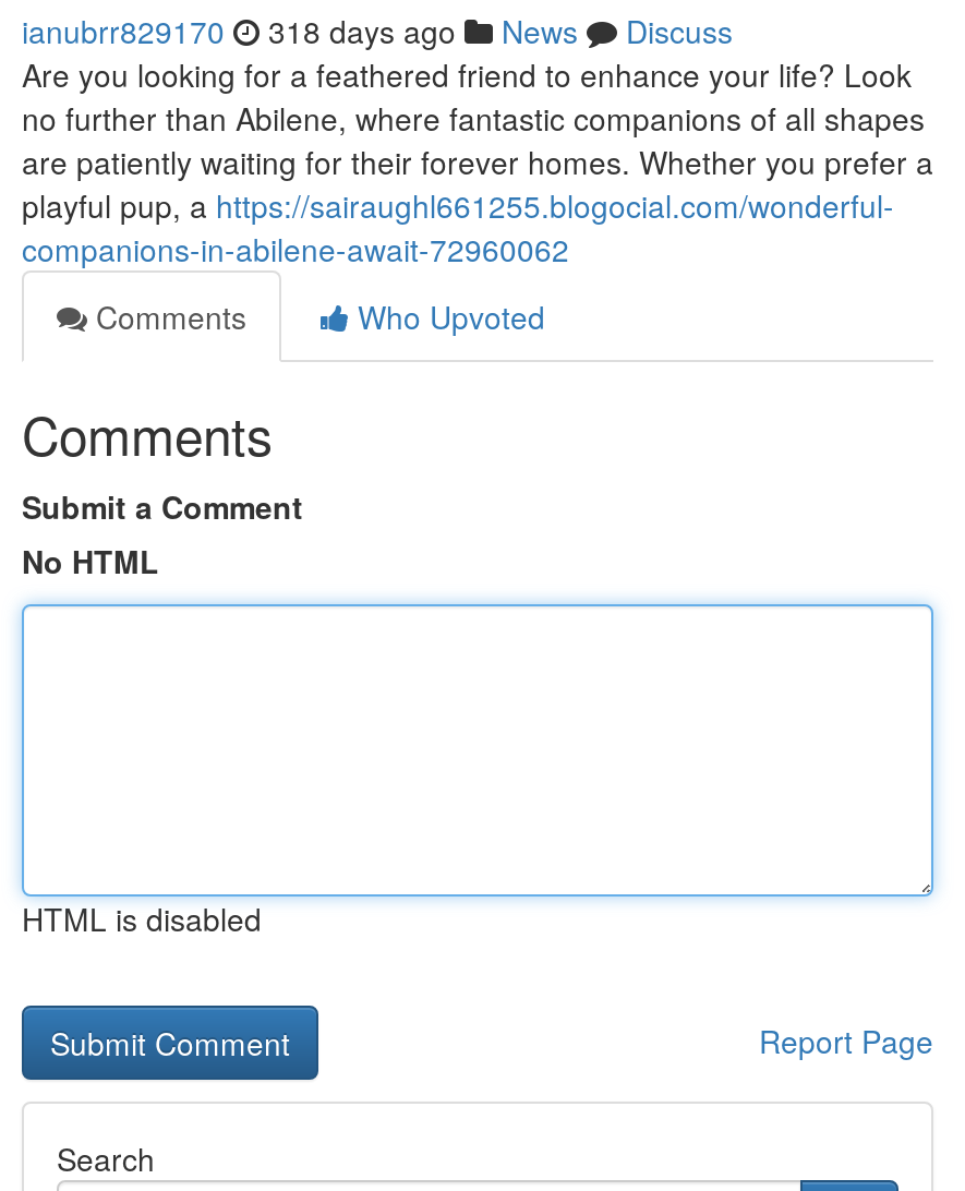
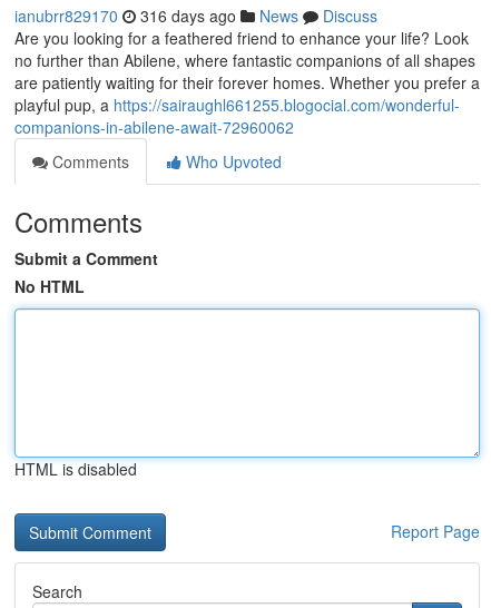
[22,9,733,52] ianubrr829170 318 days ago News Discuss -> [14,4,377,27] ianubrr829170 316 days ago News Discuss

